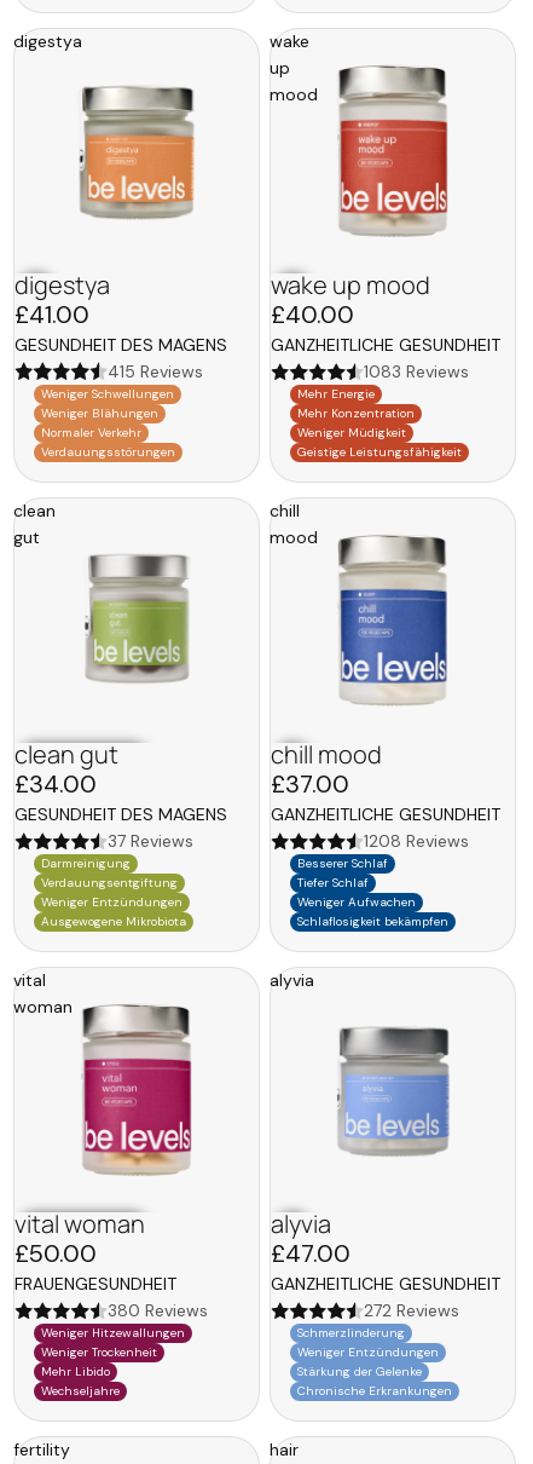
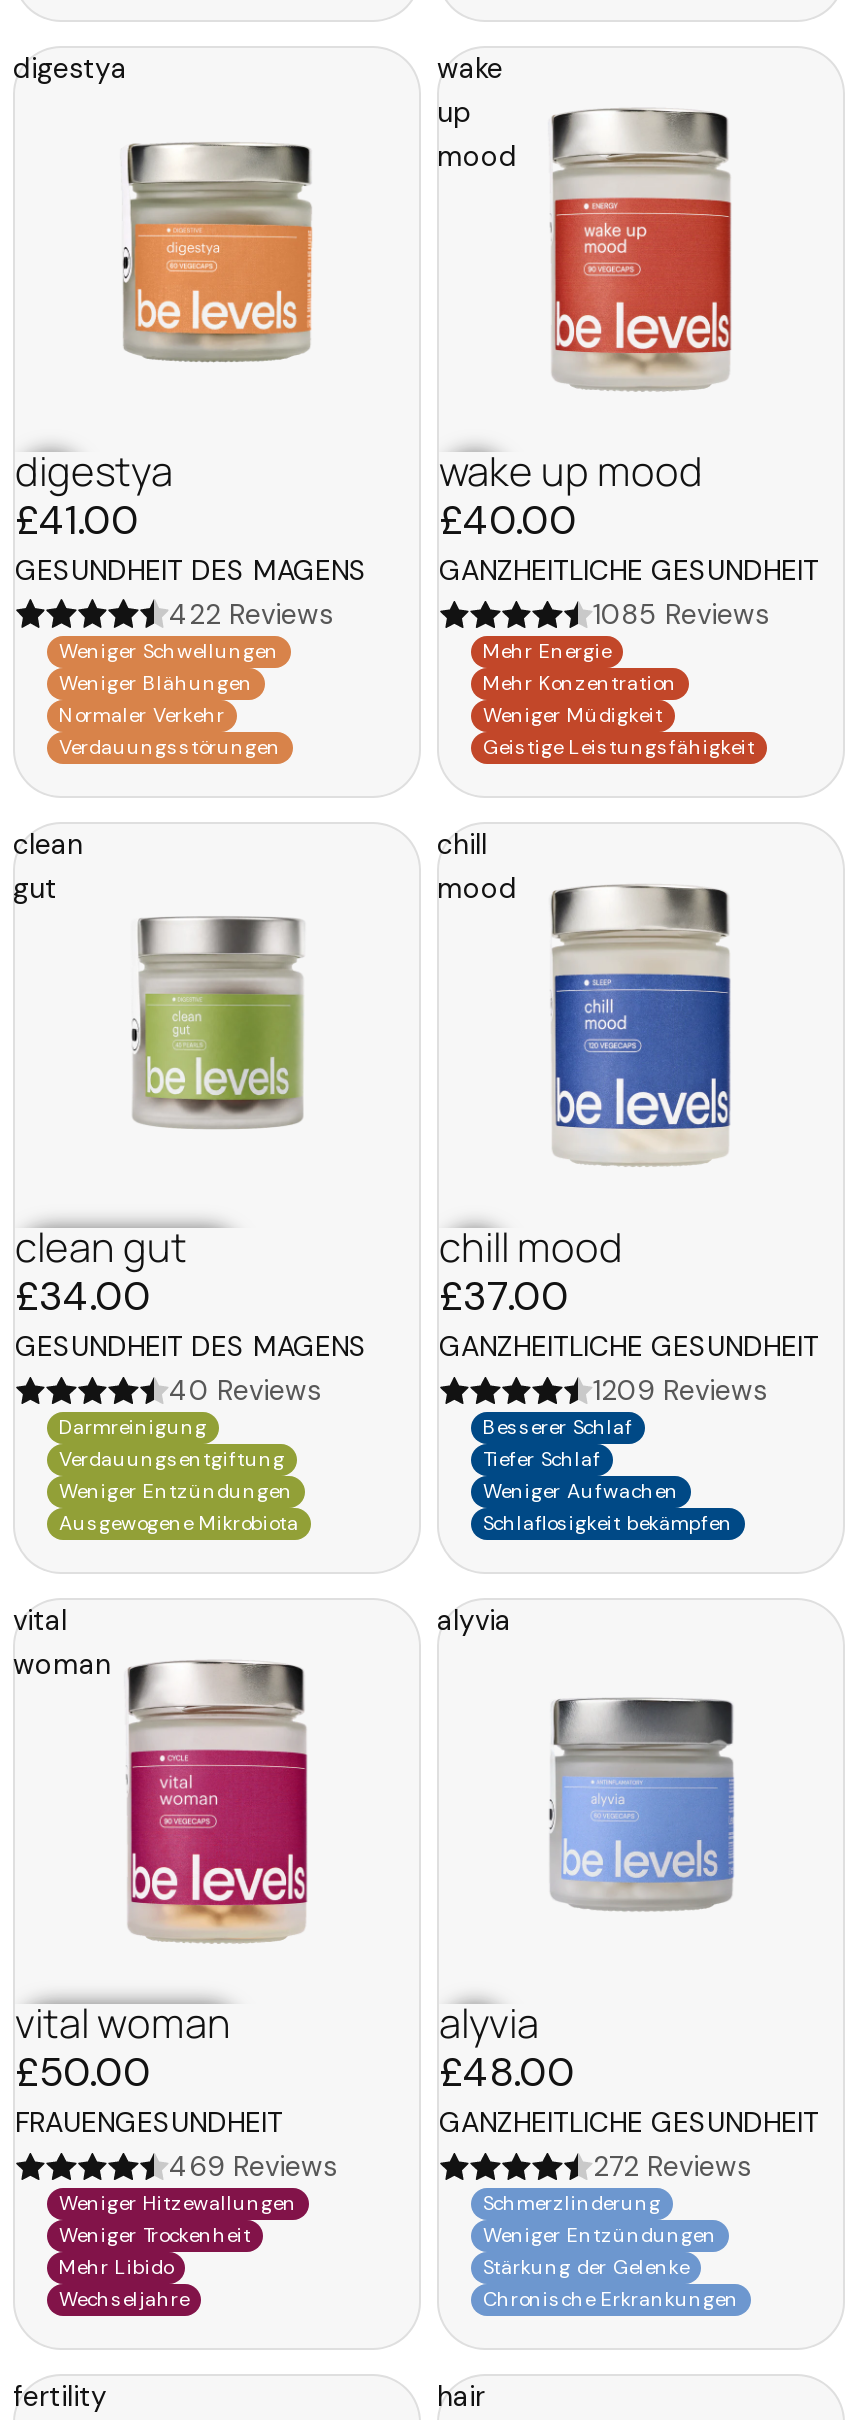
[108,361,203,382] 415 Reviews -> [169,596,333,632] 422 Reviews
[364,361,469,383] 1083 Reviews -> [593,596,769,632] 1085 Reviews
[108,830,193,852] 37 Reviews -> [169,1372,321,1408] 40 Reviews
[364,830,469,852] 1208 Reviews -> [593,1372,767,1408] 1209 Reviews
[271,1238,350,1269] £47.00 -> [439,2046,575,2098] £48.00
[108,1300,208,1321] 380 Reviews -> [169,2148,337,2184] 469 Reviews

